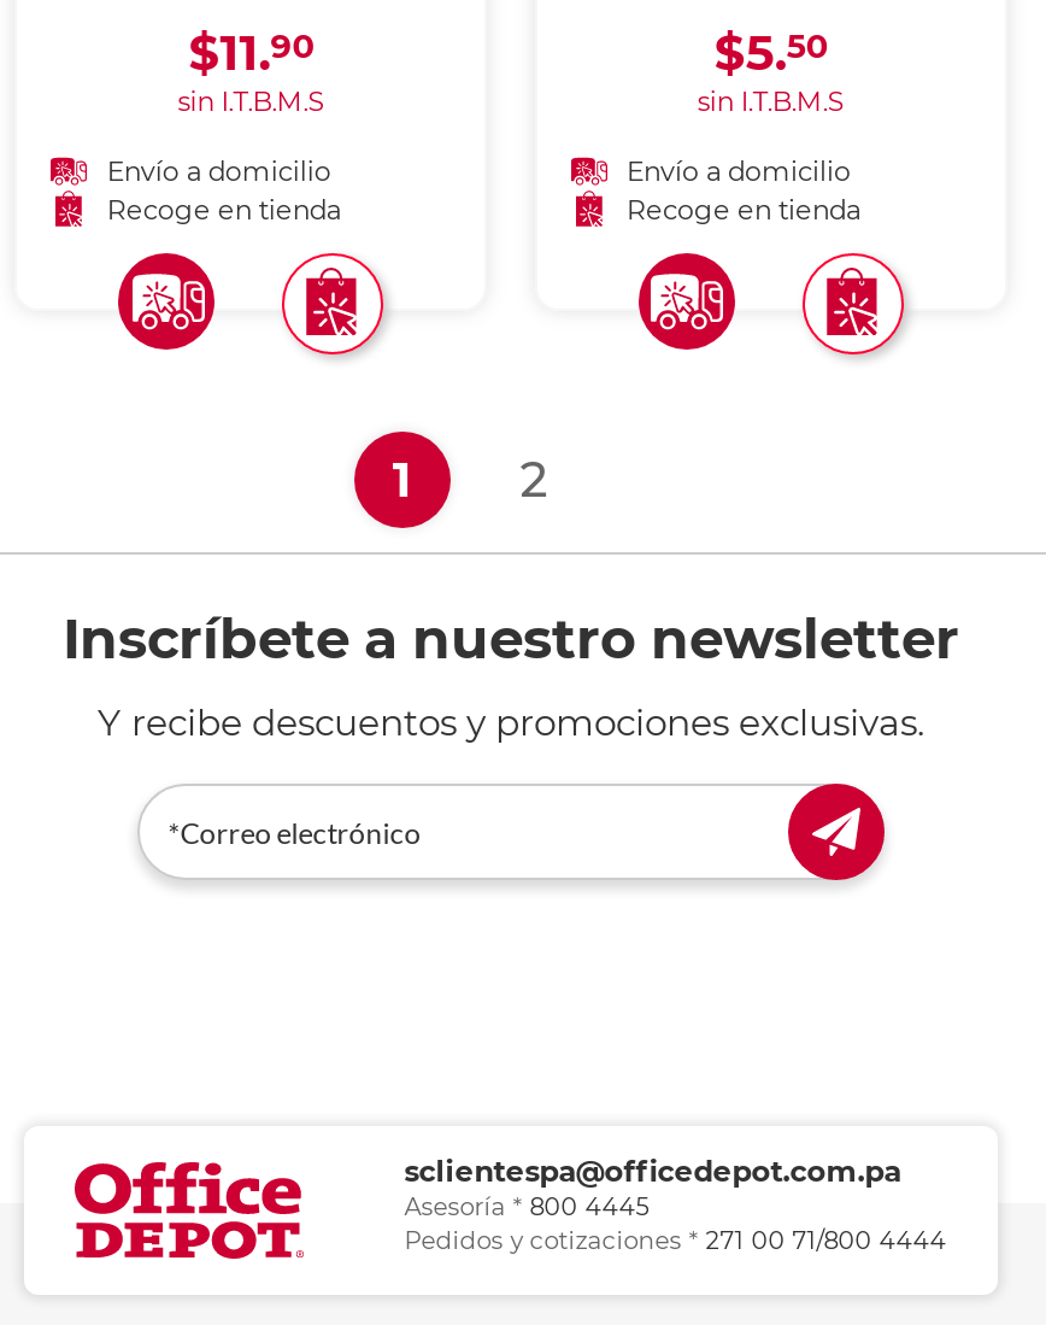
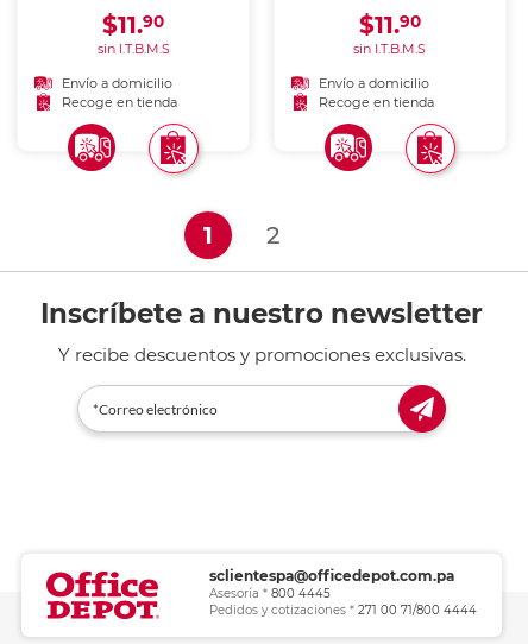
[714,24,827,82] $5.50 -> [359,11,421,39] $11.90

